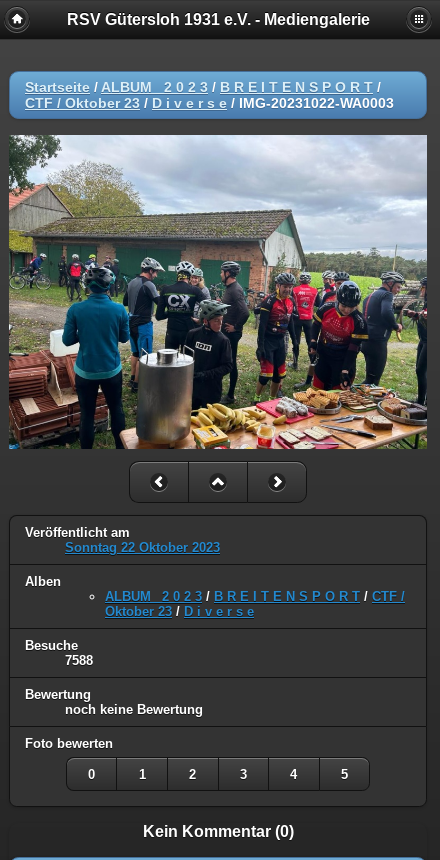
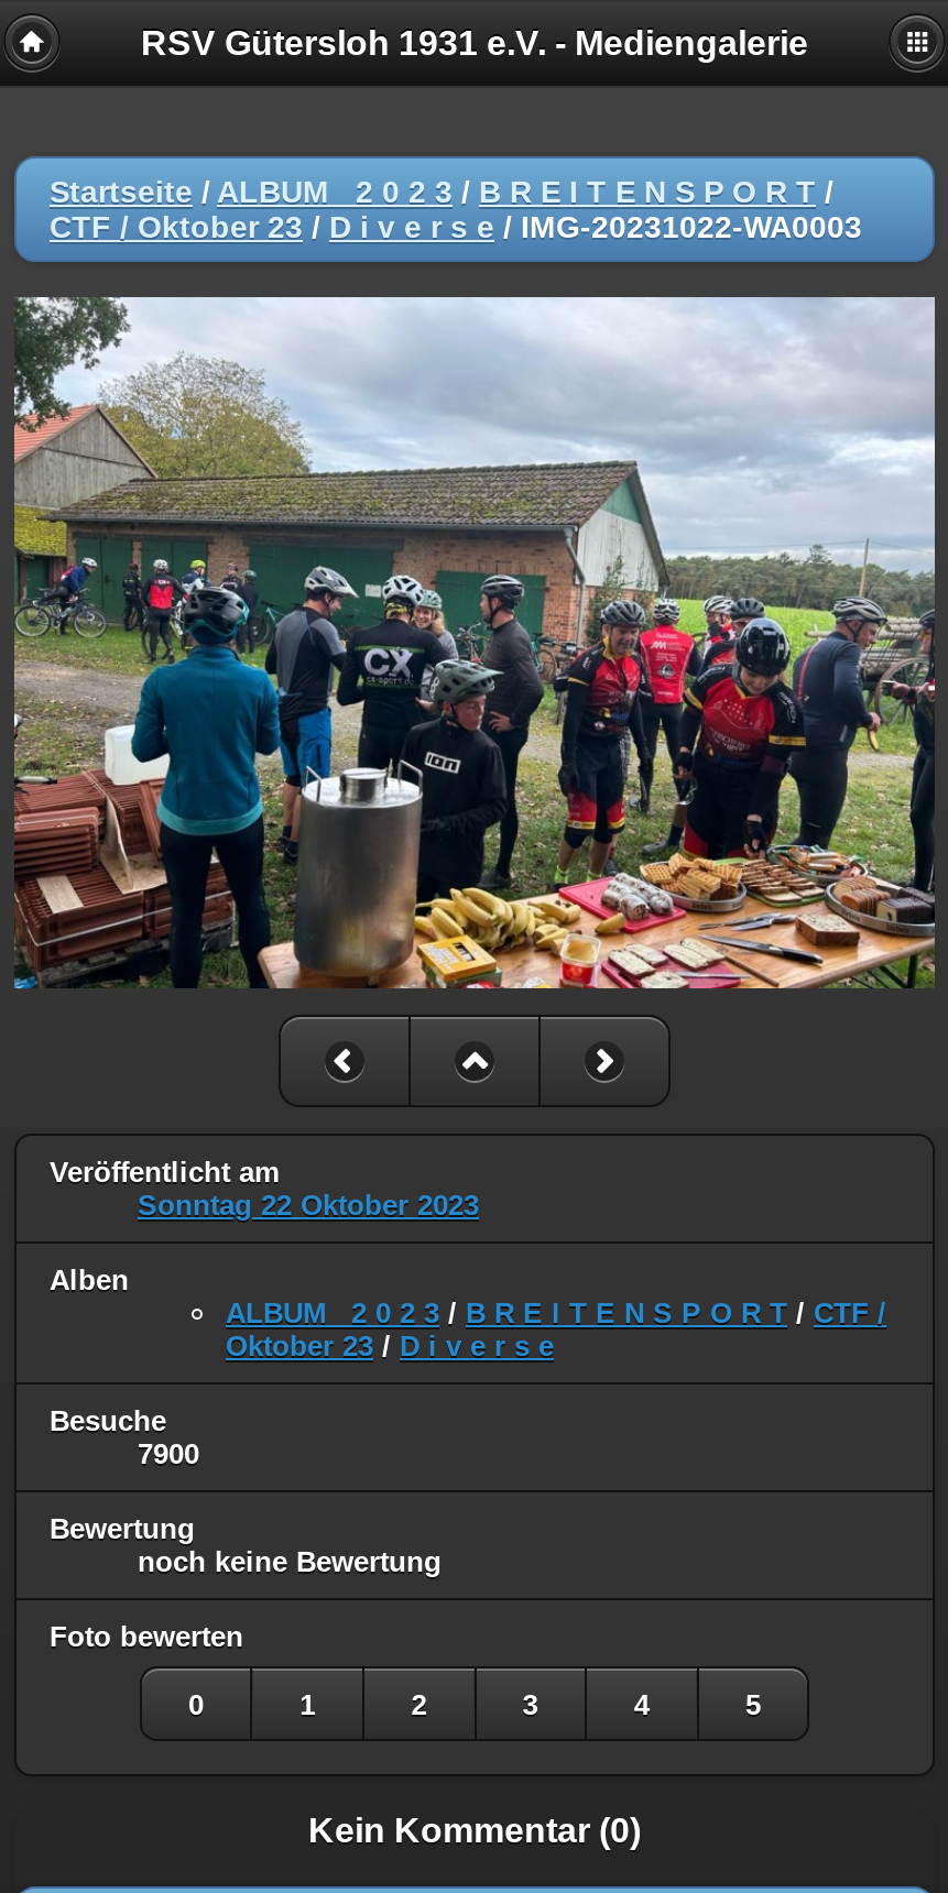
[65,653,93,668] 7588 -> [138,1438,199,1471] 7900

